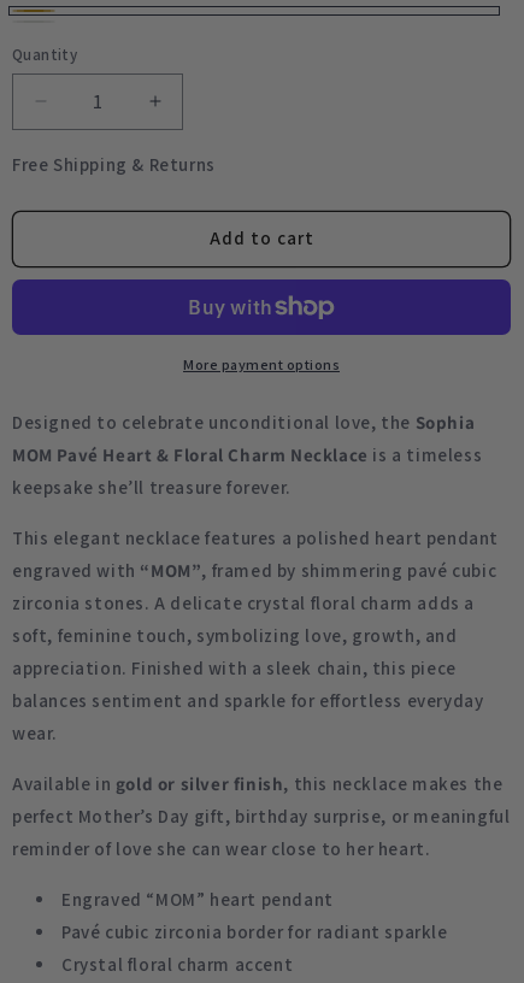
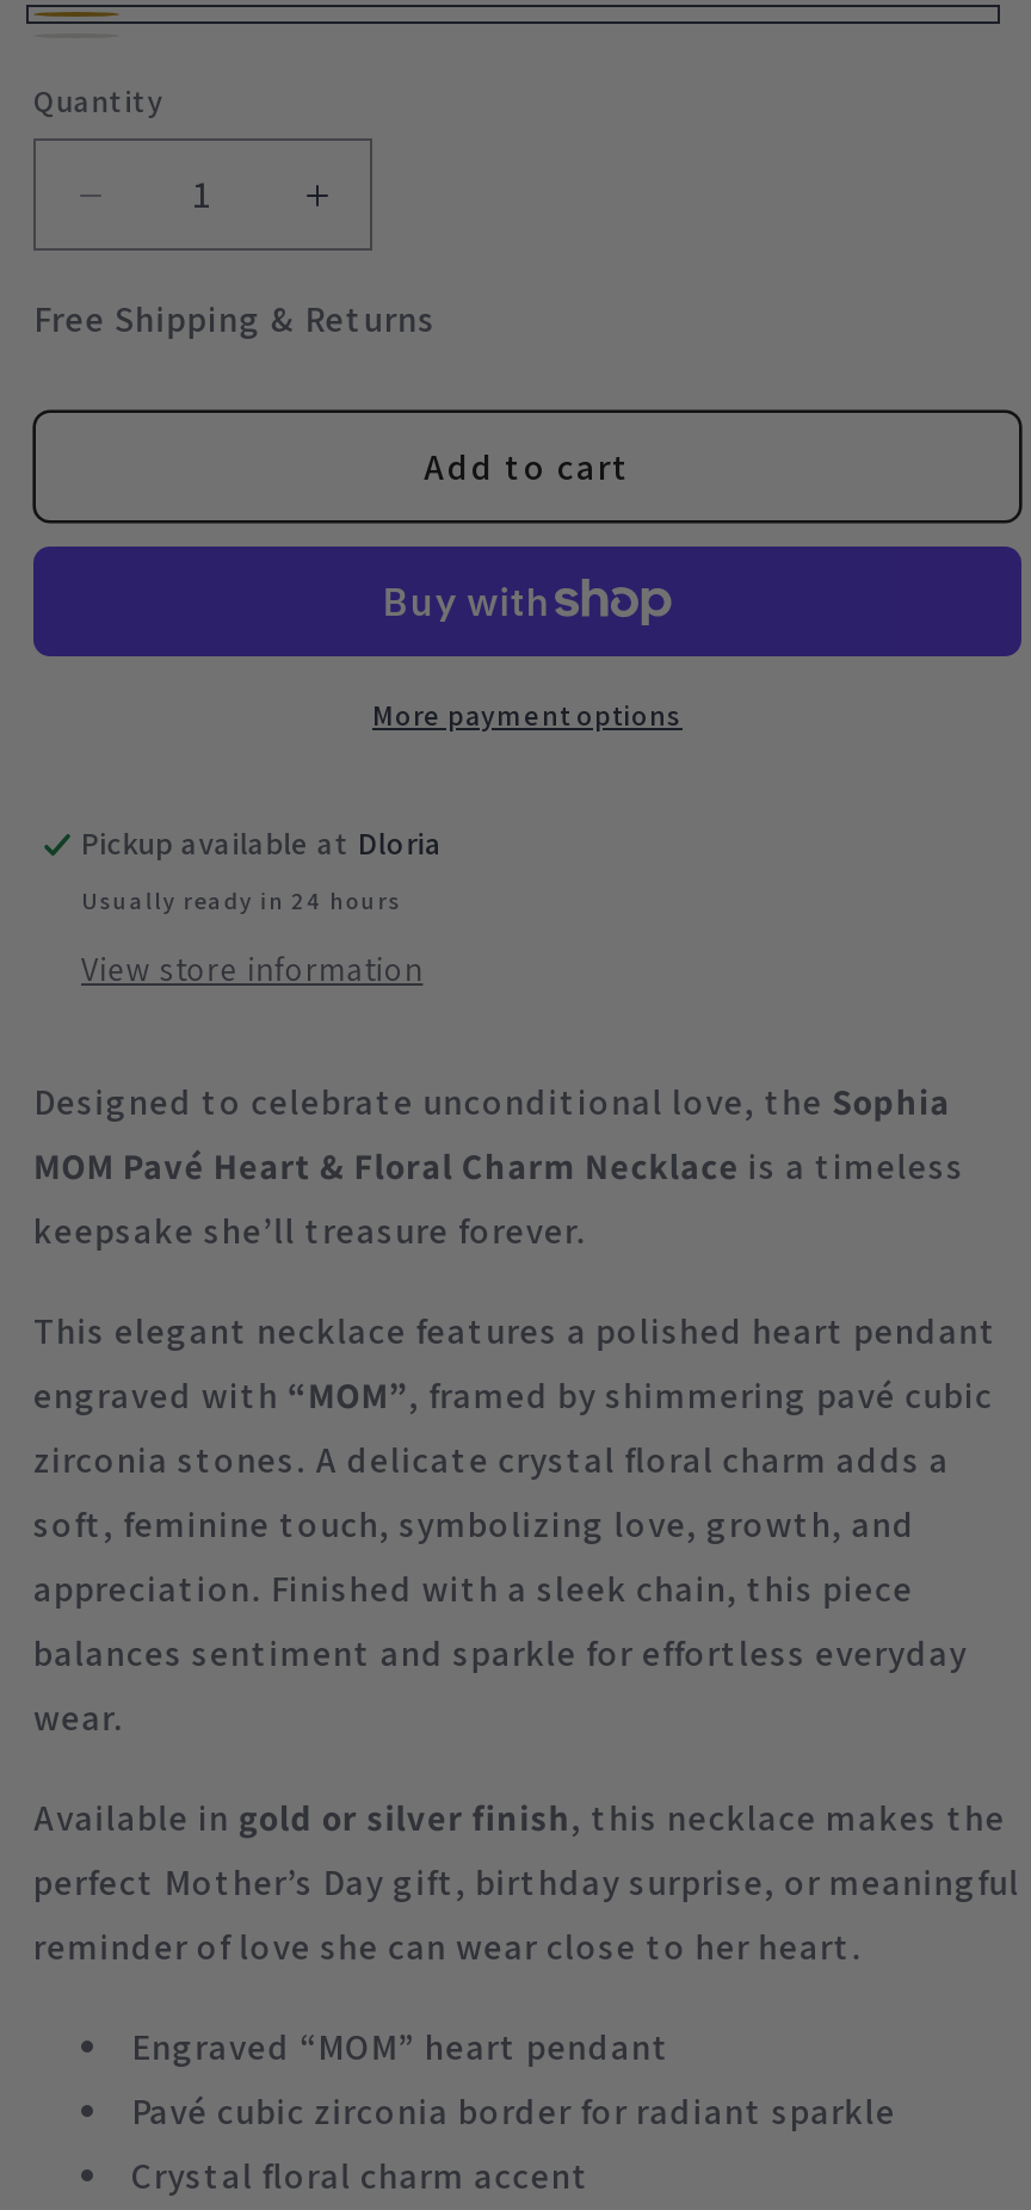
none -> [81,825,442,992] Pickup available at Dloria | Usually ready in 24 hours | View store information

